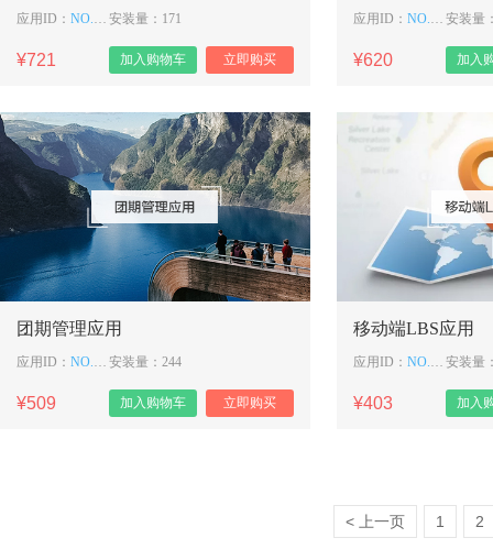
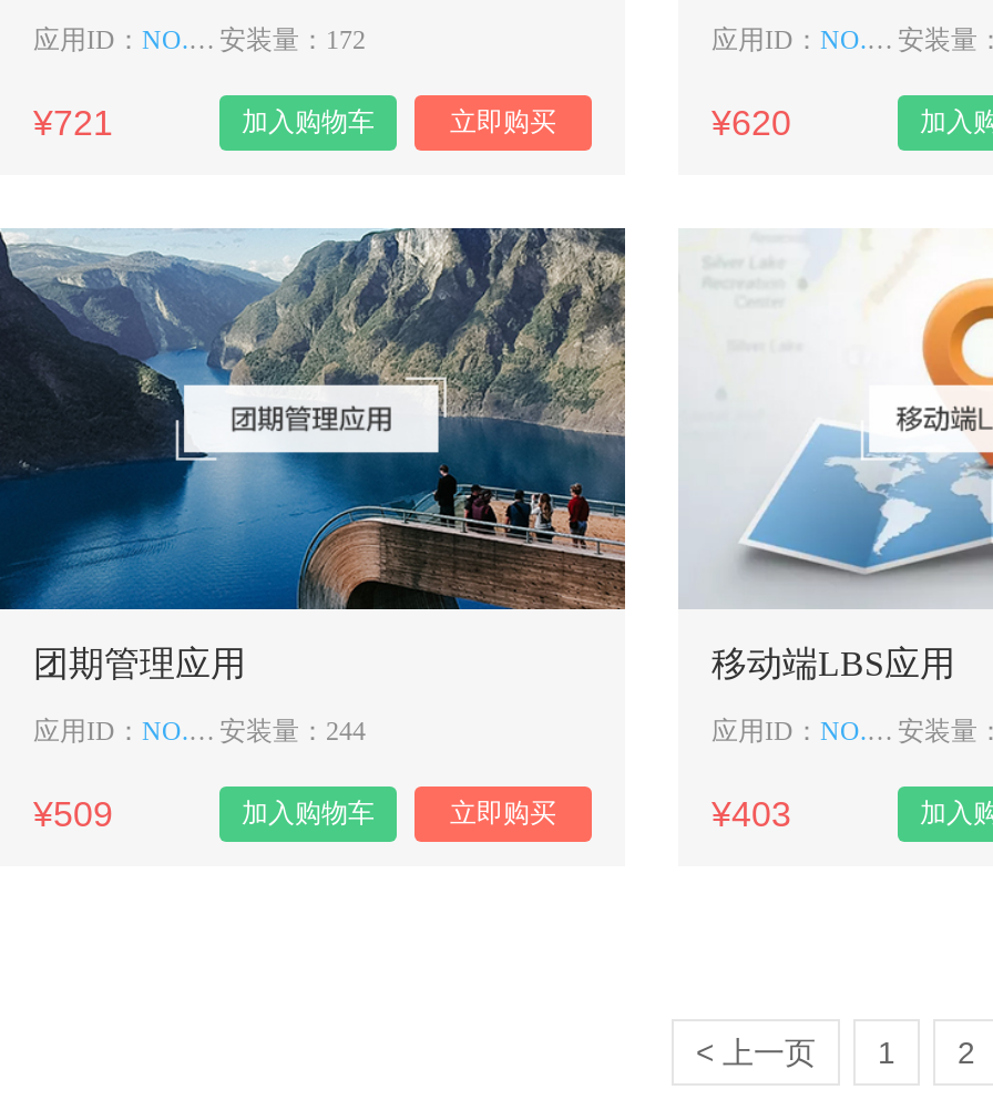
[109,11,182,26] 安装量：171 -> [219,24,366,55] 安装量：172

